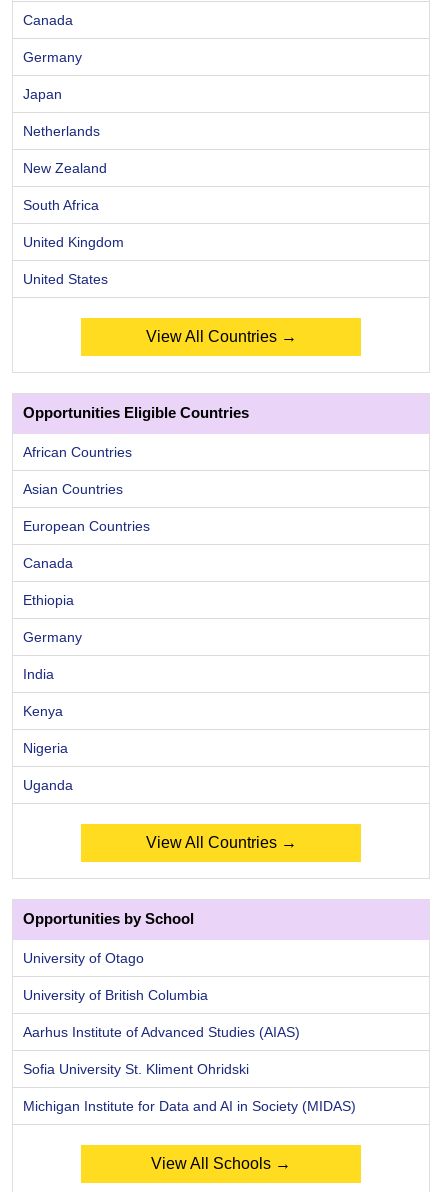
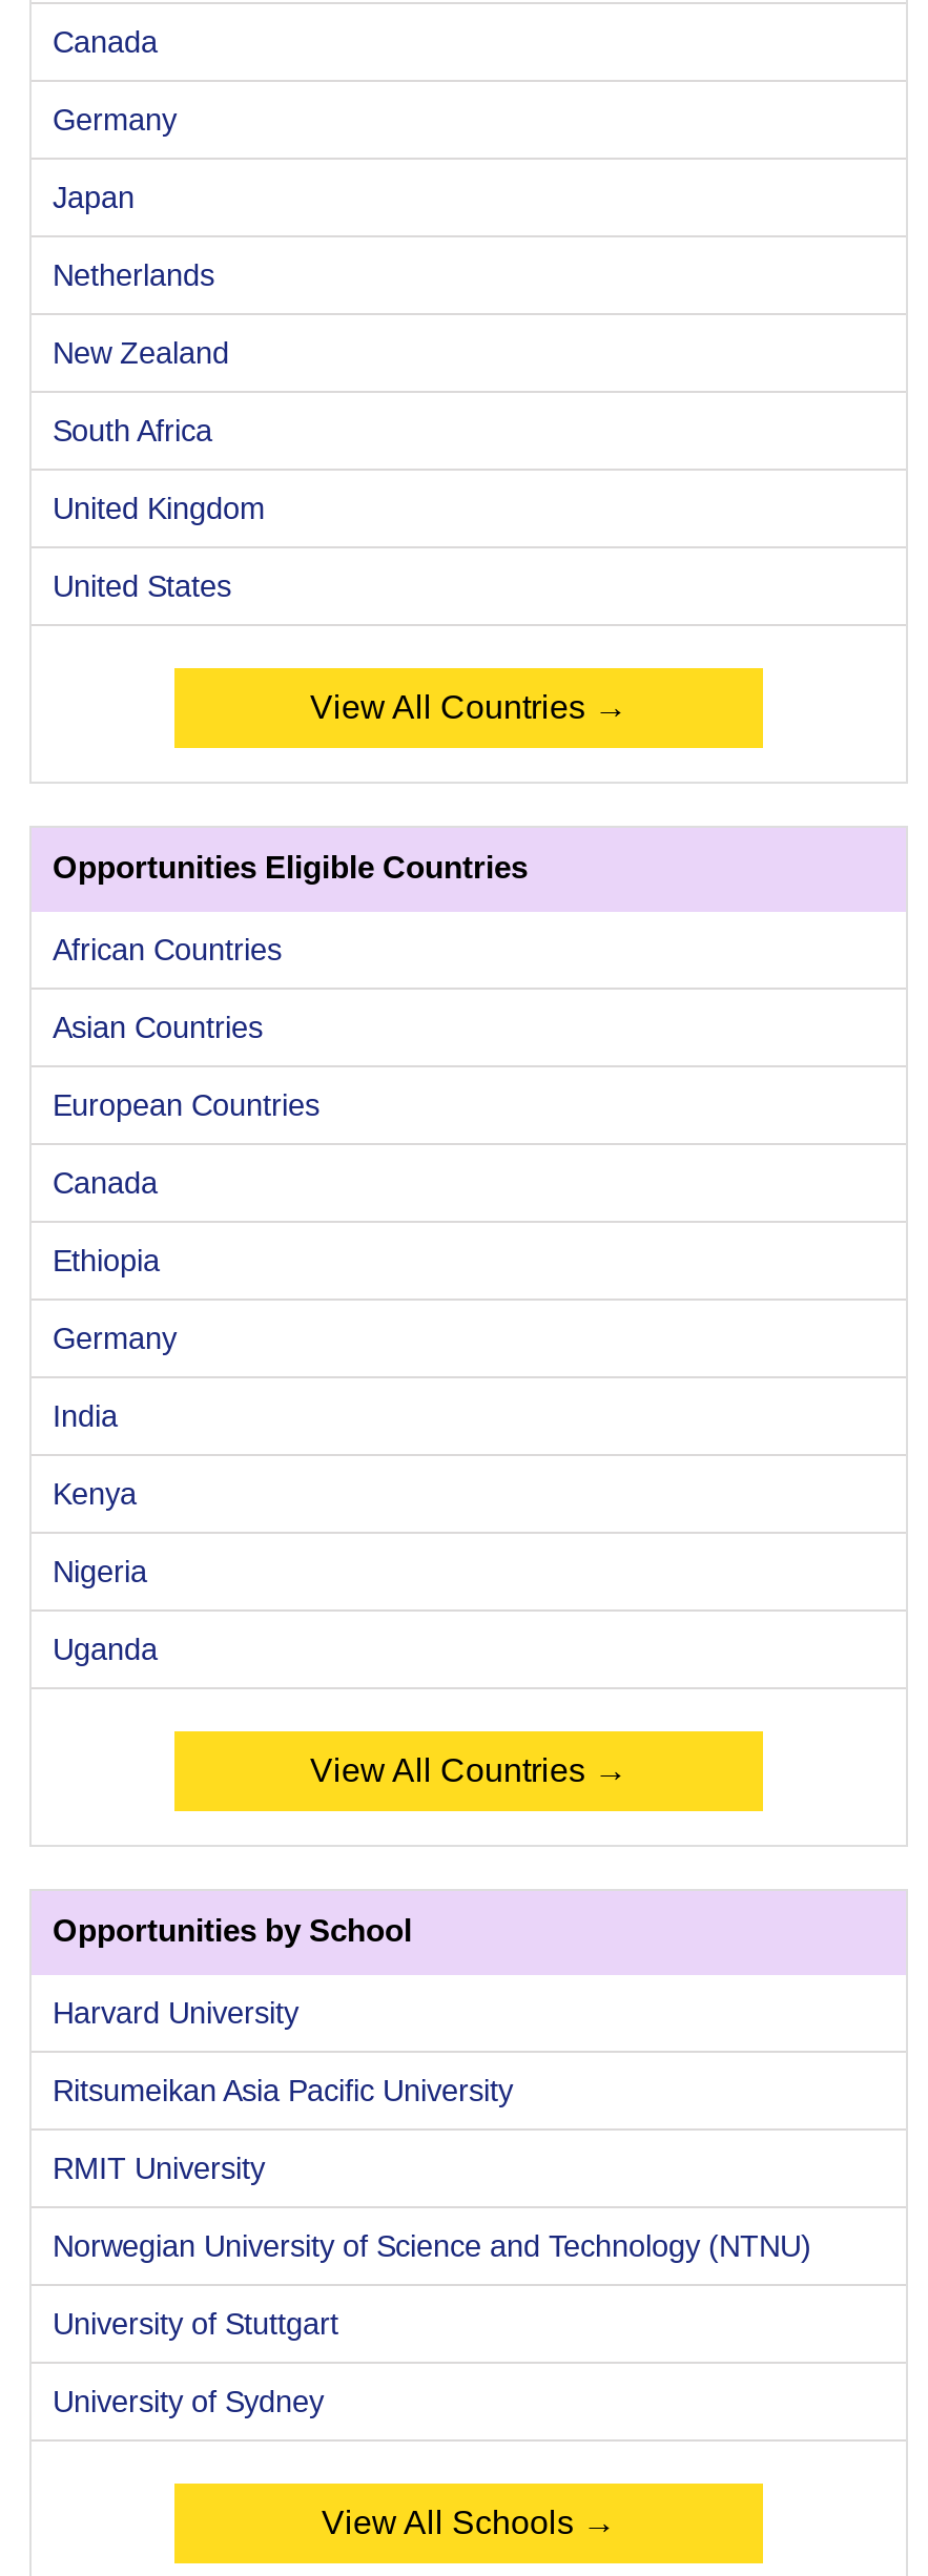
[23,950,356,1114] University of Otago | University of British Columbia | Aarhus Institute of Advanced Studies (AIAS) | Sofia University St. Kliment Ohridski | Michigan Institute for Data and AI in Society (MIDAS) -> [53,1996,811,2418] Harvard University | Ritsumeikan Asia Pacific University | RMIT University | Norwegian University of Science and Technology (NTNU) | University of Stuttgart | University of Sydney

